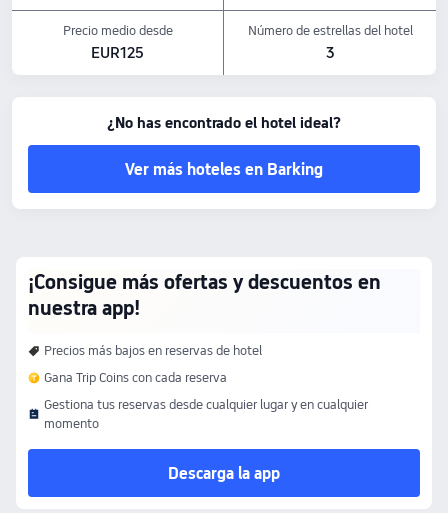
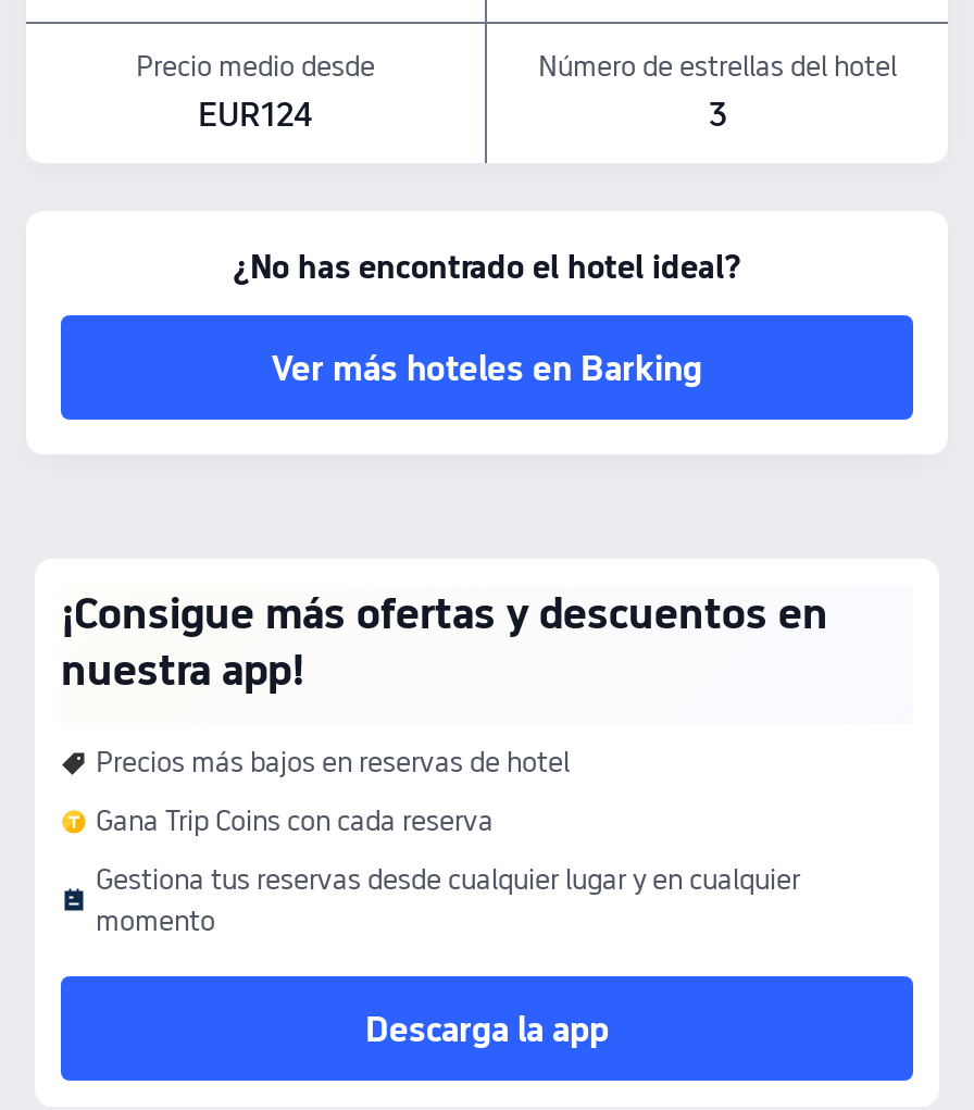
[91,44,144,62] EUR125 -> [198,96,313,135] EUR124

